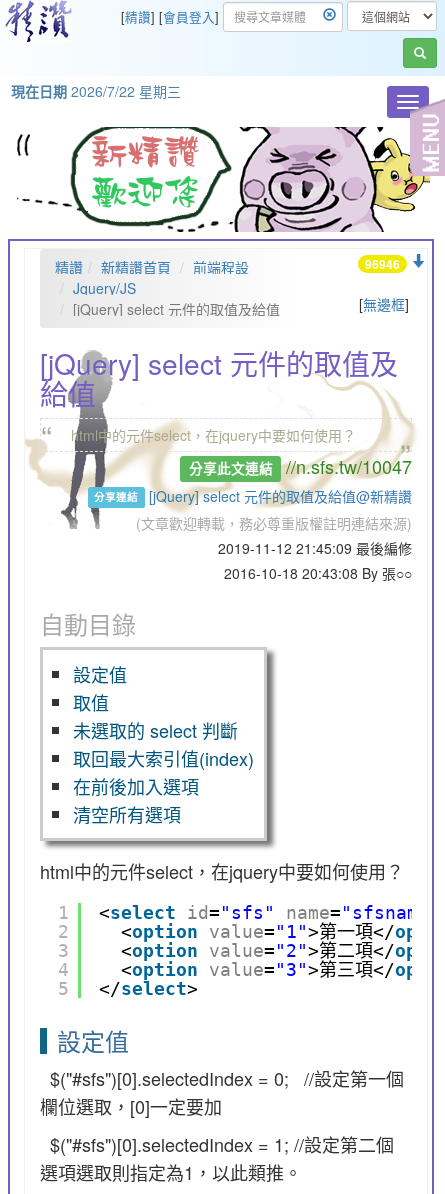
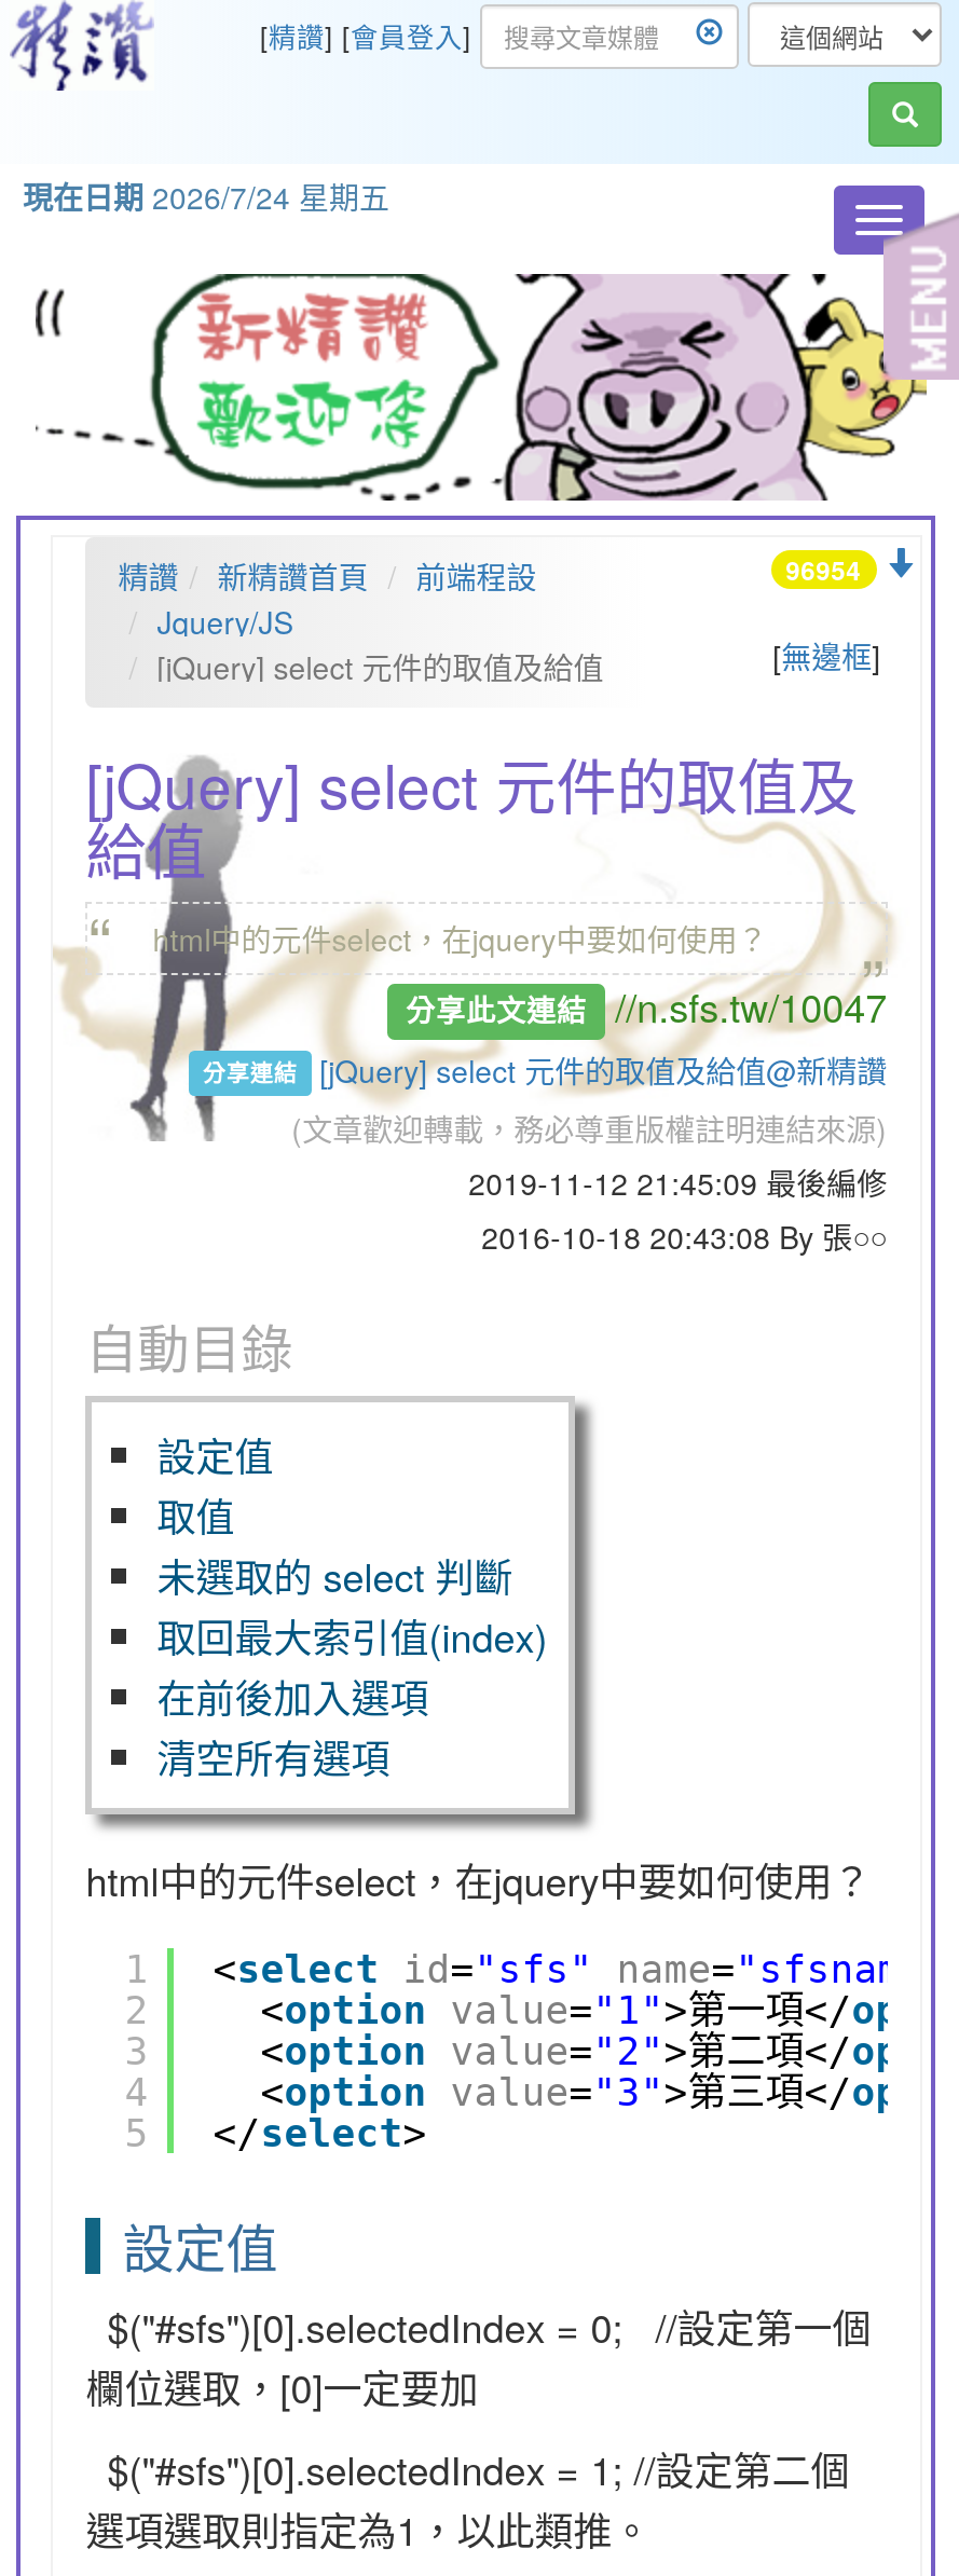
[11,81,181,101] 現在日期2026/7/22 星期三 -> [23,175,389,218] 現在日期2026/7/24 星期五
[365,254,400,272] 96946 -> [786,549,861,588] 96954

